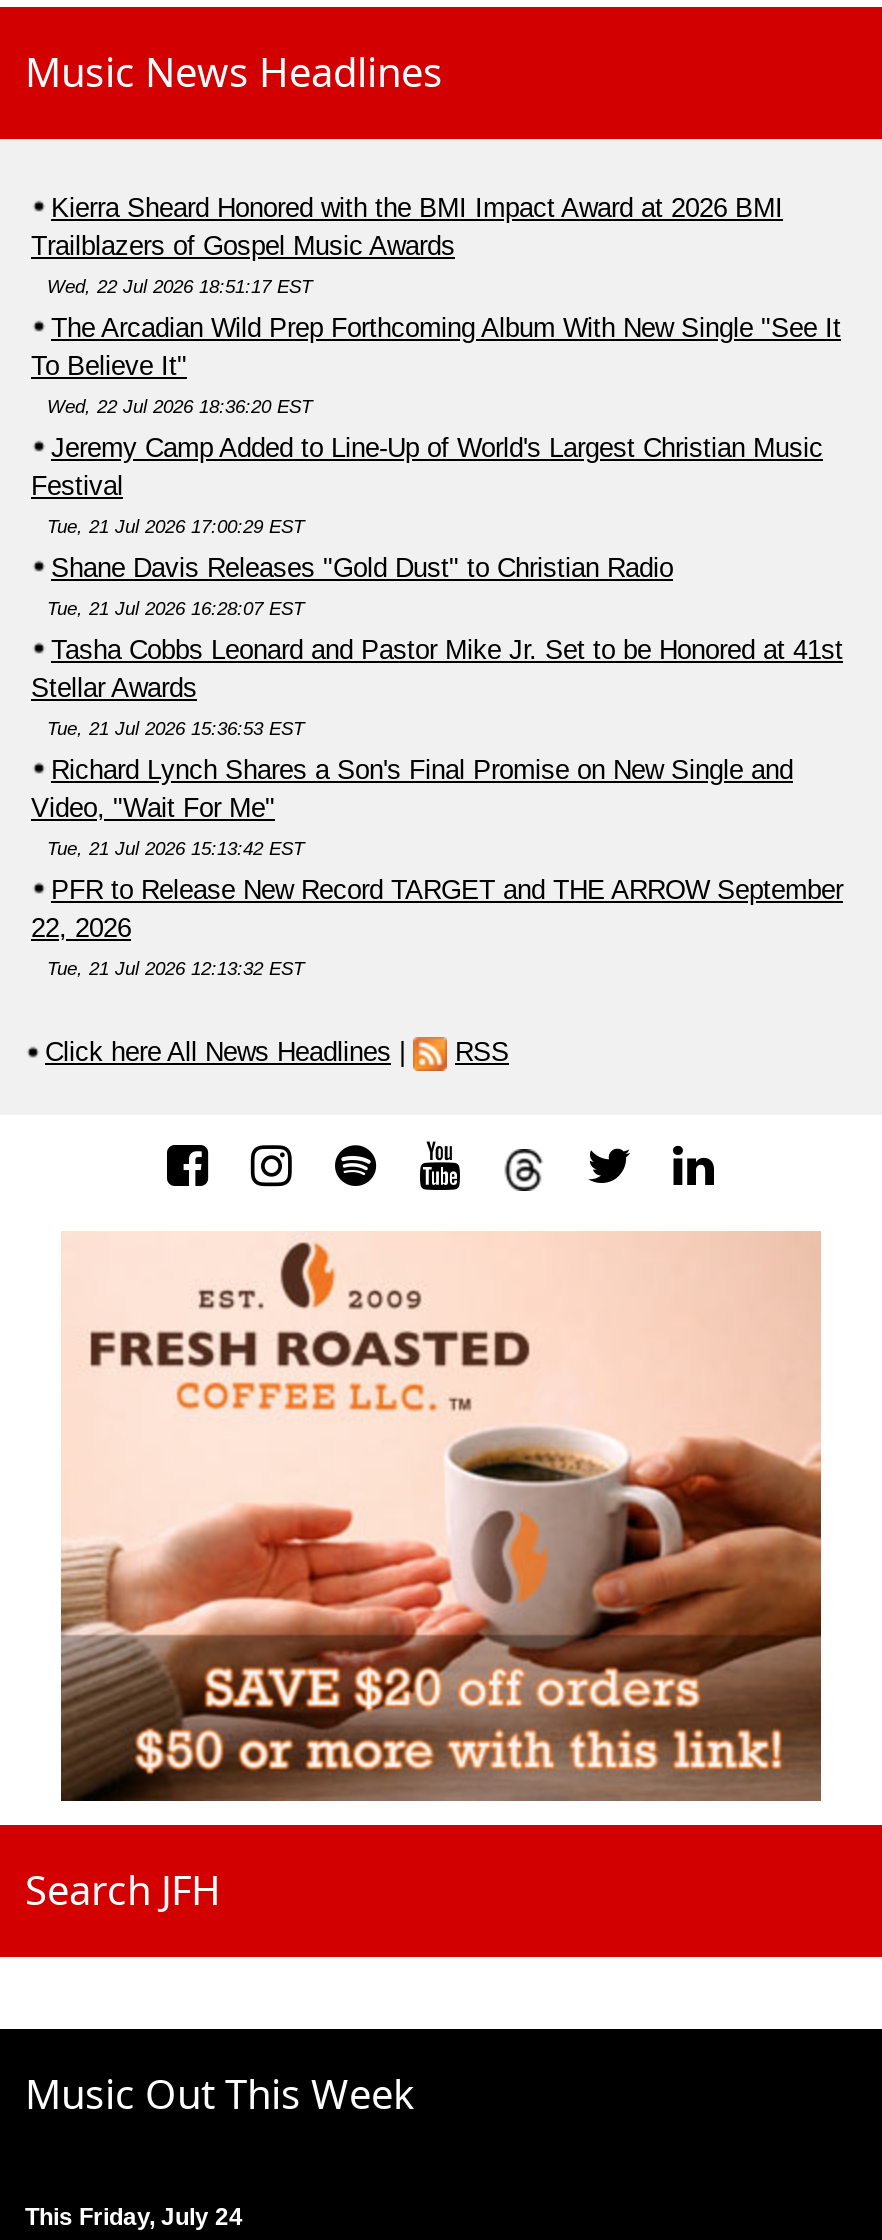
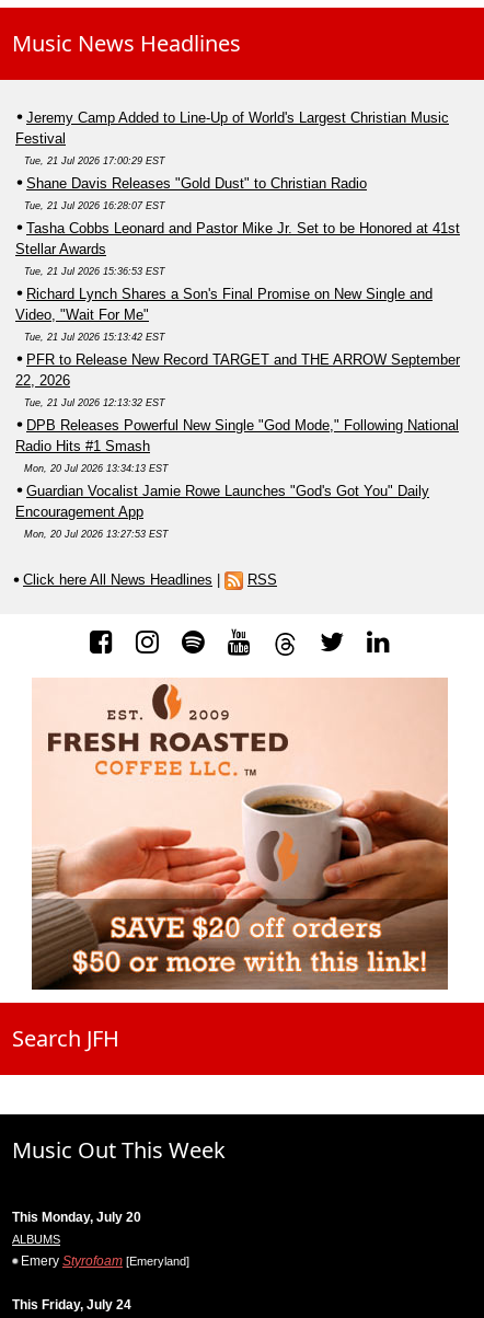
[31,192,841,416] Kierra Sheard Honored with the BMI Impact Award at 2026 BMI | Trailblazers of Gospel Music Awards | Wed, 22 Jul 2026 18:51:17 EST | The Arcadian Wild Prep Forthcoming Album With New Single "See It | To Believe It" | Wed, 22 Jul 2026 18:36:20 EST -> none
moved [31,432,843,978] -> [15,109,460,408]: Jeremy Camp Added to Line-Up of World's Largest Christian Music | Festival | Tue, 21 Jul 2026 17:00:29 EST | ... | 22, 2026 | Tue, 21 Jul 2026 12:13:32 EST
none -> [15,417,459,539] DPB Releases Powerful New Single "God Mode," Following National | Radio Hits #1 Smash | Mon, 20 Jul 2026 13:34:13 EST | Guardian Vocalist Jamie Rowe Launches "God's Got You" Daily | Encouragement App | Mon, 20 Jul 2026 13:27:53 EST
none -> [12,1210,189,1269] This Monday, July 20 | ALBUMS | Emery Styrofoam [Emeryland]

